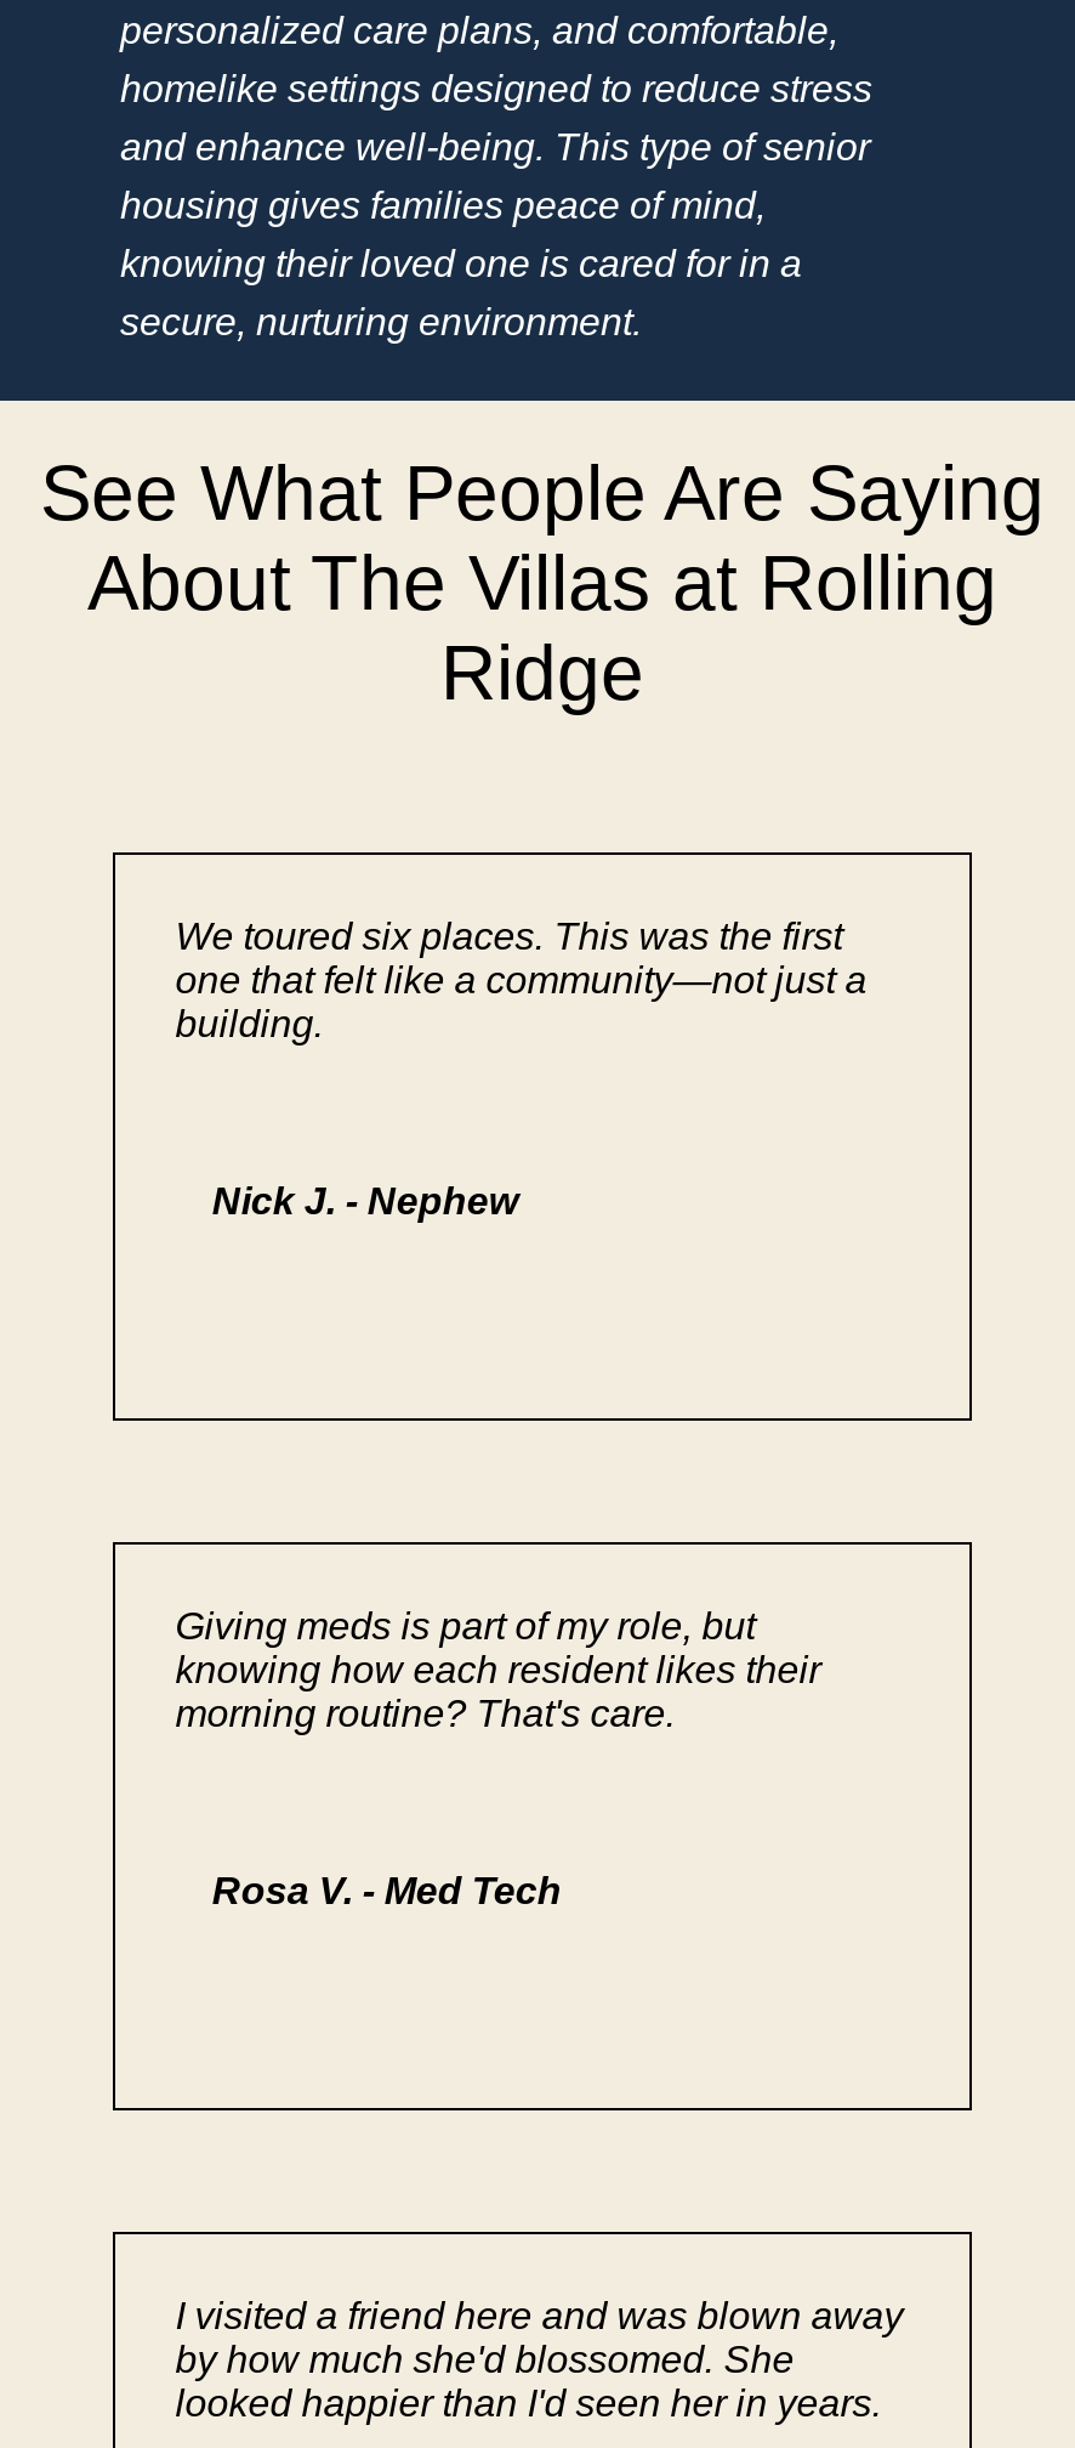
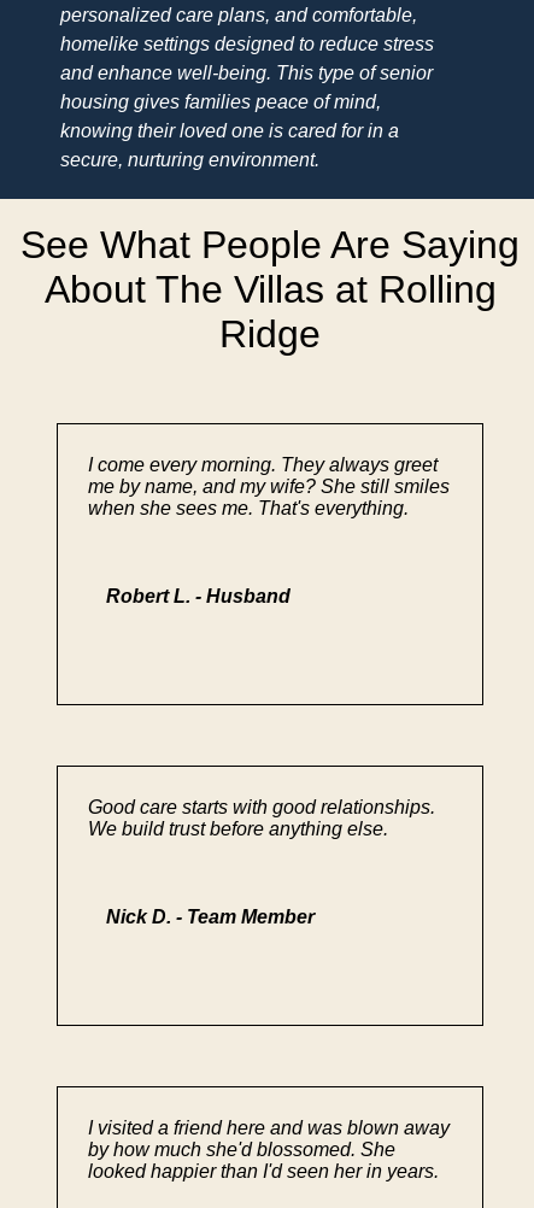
[175,916,867,1044] We toured six places. This was the first | one that felt like a community—not just a | building. -> [88,455,449,518] I come every morning. They always greet | me by name, and my wife? She still smiles | when she sees me. That's everything.
[212,1180,518,1222] Nick J. - Nephew -> [106,586,290,606] Robert L. - Husband
[175,1605,821,1734] Giving meds is part of my role, but | knowing how each resident likes their | morning routine? That's care. -> [88,797,435,839] Good care starts with good relationships. | We build trust before anything else.
[212,1870,562,1911] Rosa V. - Med Tech -> [106,907,314,927] Nick D. - Team Member

